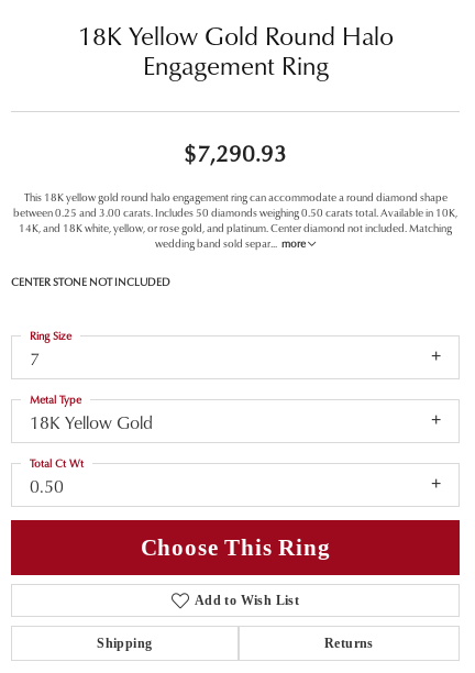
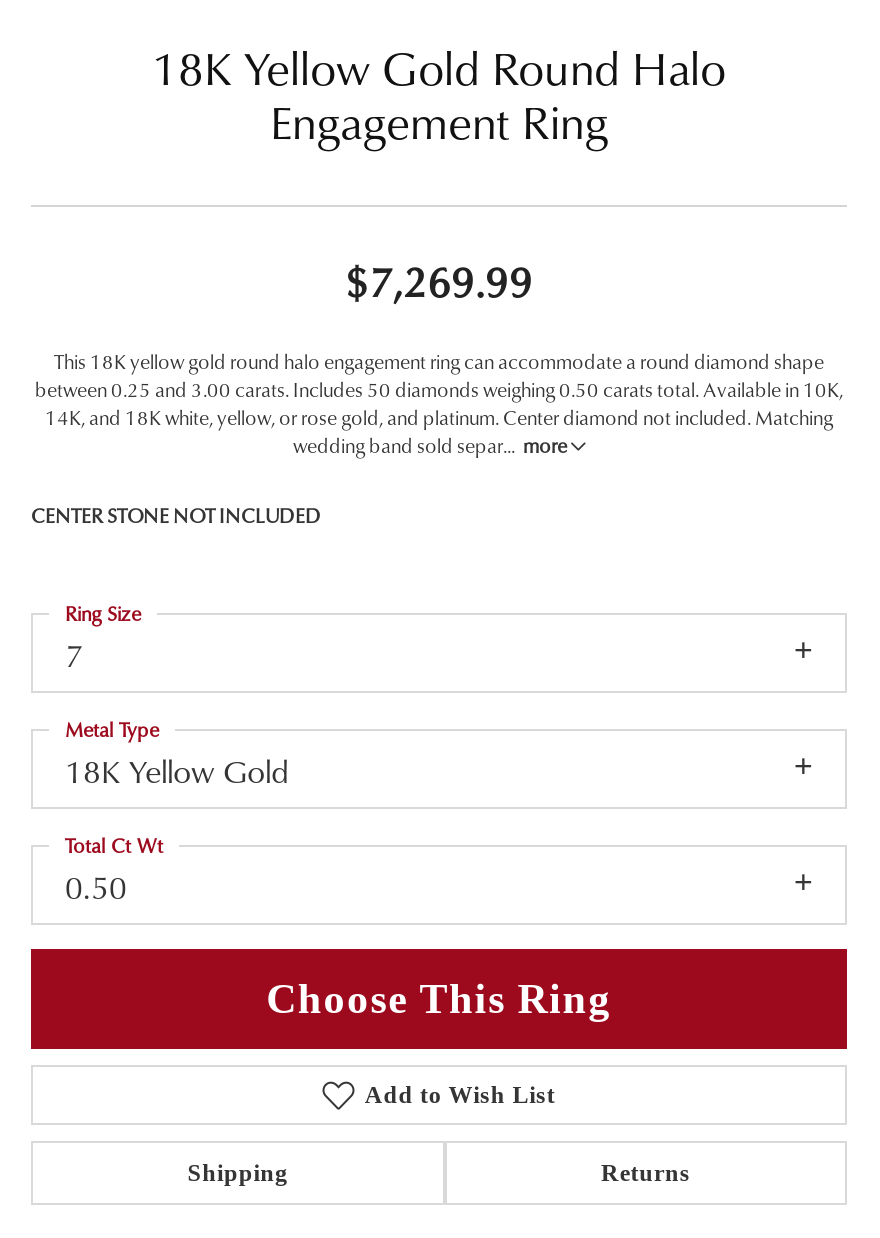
[184,137,287,169] $7,290.93 -> [345,253,533,311] $7,269.99

